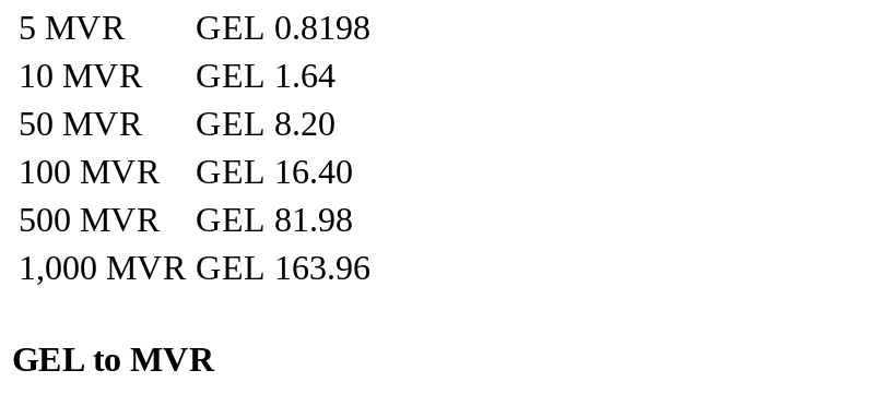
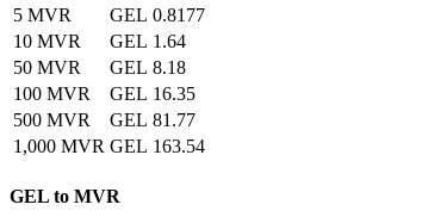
[19,8,370,45] 5 MVR GEL 0.8198 -> [13,4,205,25] 5 MVR GEL 0.8177
[19,104,335,141] 50 MVR GEL 8.20 -> [13,57,186,77] 50 MVR GEL 8.18
[19,152,353,189] 100 MVR GEL 16.40 -> [13,83,196,103] 100 MVR GEL 16.35
[19,200,353,237] 500 MVR GEL 81.98 -> [13,109,196,130] 500 MVR GEL 81.77
[19,248,370,285] 1,000 MVR GEL 163.96 -> [13,136,205,156] 1,000 MVR GEL 163.54

